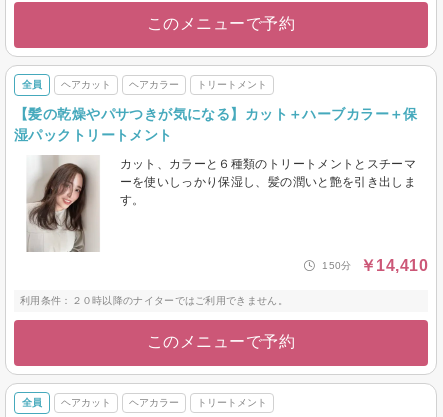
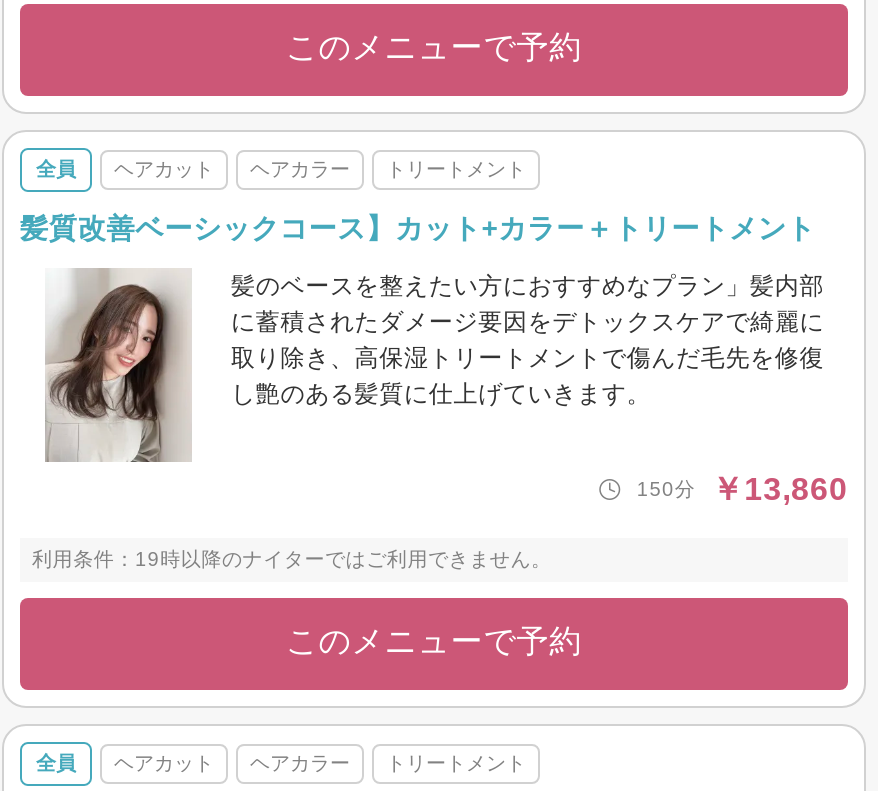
[14,106,418,143] 【髪の乾燥やパサつきが気になる】カット＋ハーブカラー＋保 | 湿パックトリートメント -> [20,212,816,244] 髪質改善ベーシックコース】カット+カラー＋トリートメント
[119,157,416,207] カット、カラーと６種類のトリートメントとスチーマ | ーを使いしっかり保湿し、髪の潤いと艶を引き出しま | す。 -> [231,272,824,408] 髪のベースを整えたい方におすすめなプラン」髪内部 | に蓄積されたダメージ要因をデトックスケアで綺麗に | 取り除き、高保湿トリートメントで傷んだ毛先を修復 | し艶のある髪質に仕上げていきます。
[319,257,428,274] 150分 ￥14,410 -> [630,473,848,507] 150分 ￥13,860
[20,295,288,306] 利用条件：２０時以降のナイターではご利用できません。 -> [32,549,552,571] 利用条件：19時以降のナイターではご利用できません。

